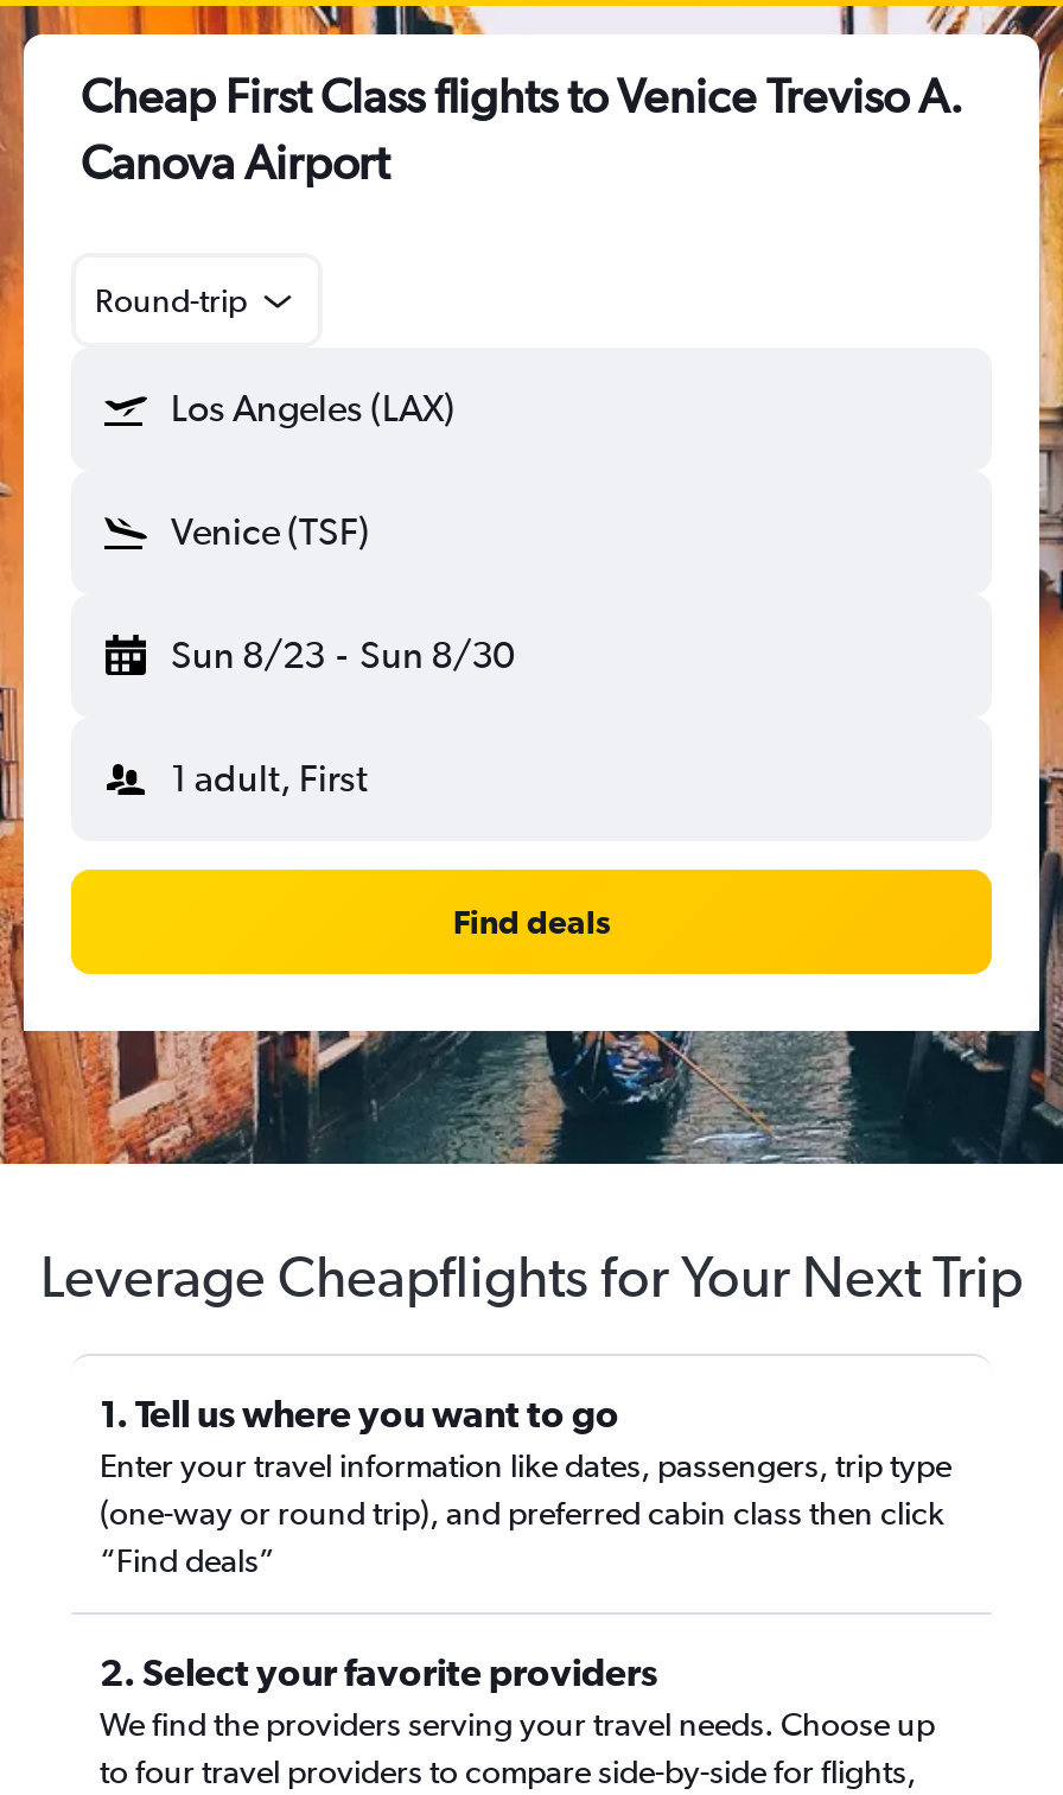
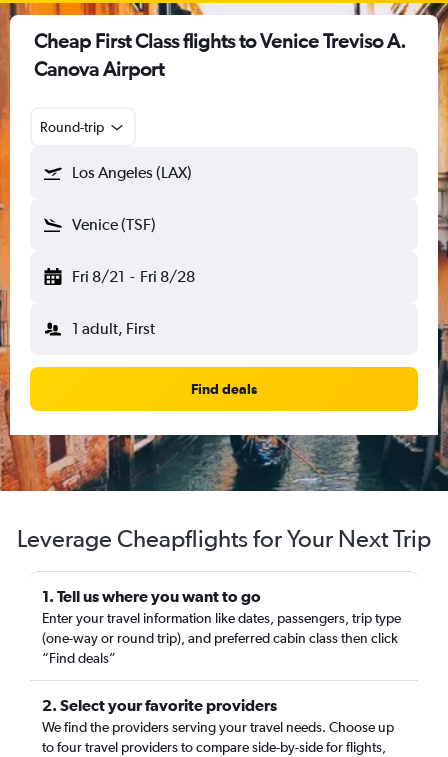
[171,632,514,677] Sun 8/23 - Sun 8/30 -> [72,267,195,286] Fri 8/21 - Fri 8/28

